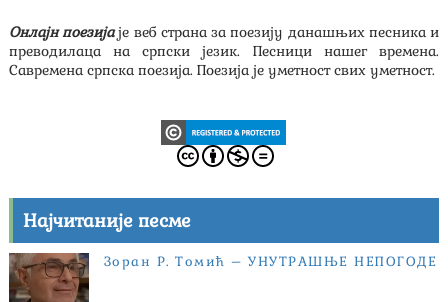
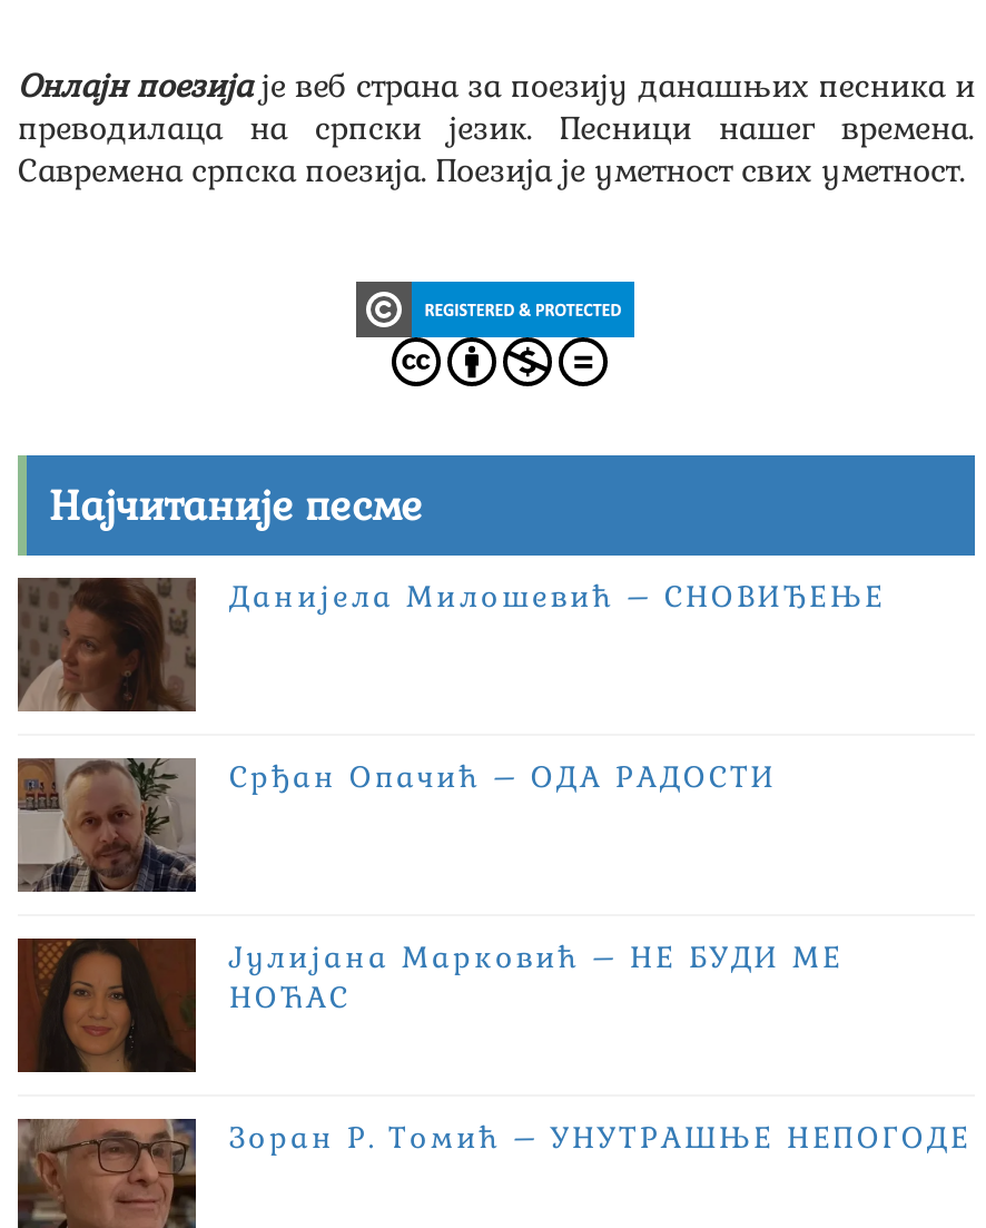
none -> [16,936,844,1097] [image] | Јулијана Марковић – НЕ БУДИ МЕ | НОЋАС
none -> [18,576,886,714] [image] | Данијела Милошевић – СНОВИЂЕЊЕ
none -> [18,756,777,894] [image] | Срђан Опачић – ОДА РАДОСТИ

